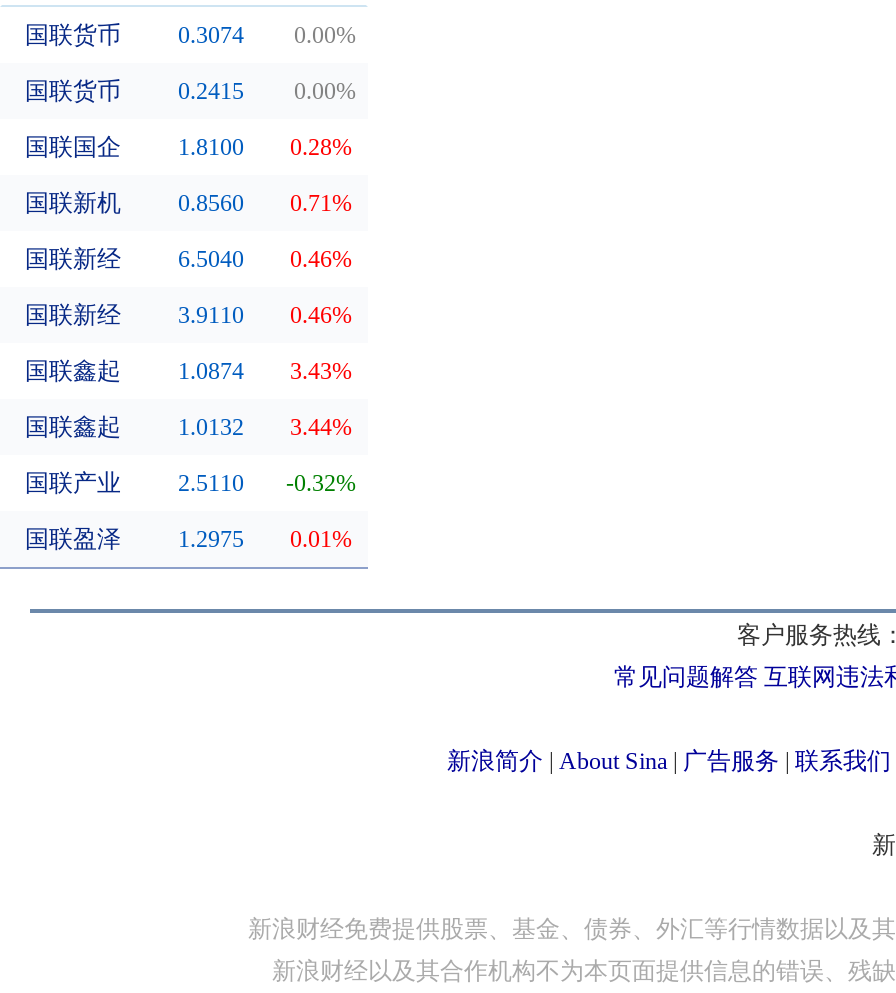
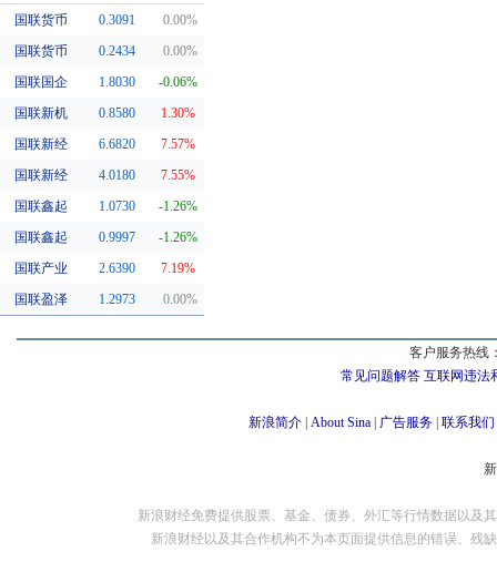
[178,21,356,49] 0.3074 0.00% -> [99,12,197,28] 0.3091 0.00%
[178,77,356,105] 0.2415 0.00% -> [99,43,197,59] 0.2434 0.00%
[178,133,244,161] 1.8100 -> [99,74,135,90] 1.8030
[290,133,352,161] 0.28% -> [159,74,197,90] -0.06%
[178,189,244,217] 0.8560 -> [99,105,135,121] 0.8580
[290,189,352,217] 0.71% -> [161,105,195,121] 1.30%
[178,245,244,273] 6.5040 -> [99,136,135,152] 6.6820
[290,245,352,273] 0.46% -> [161,136,195,152] 7.57%
[178,301,244,329] 3.9110 -> [99,167,135,183] 4.0180
[290,301,352,329] 0.46% -> [161,167,195,183] 7.55%
[178,357,244,385] 1.0874 -> [99,198,135,214] 1.0730
[290,357,352,385] 3.43% -> [159,198,197,214] -1.26%
[178,413,244,441] 1.0132 -> [99,229,135,245] 0.9997
[290,413,352,441] 3.44% -> [159,229,197,245] -1.26%
[178,469,244,497] 2.5110 -> [99,261,135,276] 2.6390
[286,469,356,497] -0.32% -> [161,261,195,276] 7.19%
[178,525,244,553] 1.2975 -> [99,292,135,307] 1.2973
[290,525,352,553] 0.01% -> [163,292,197,307] 0.00%

